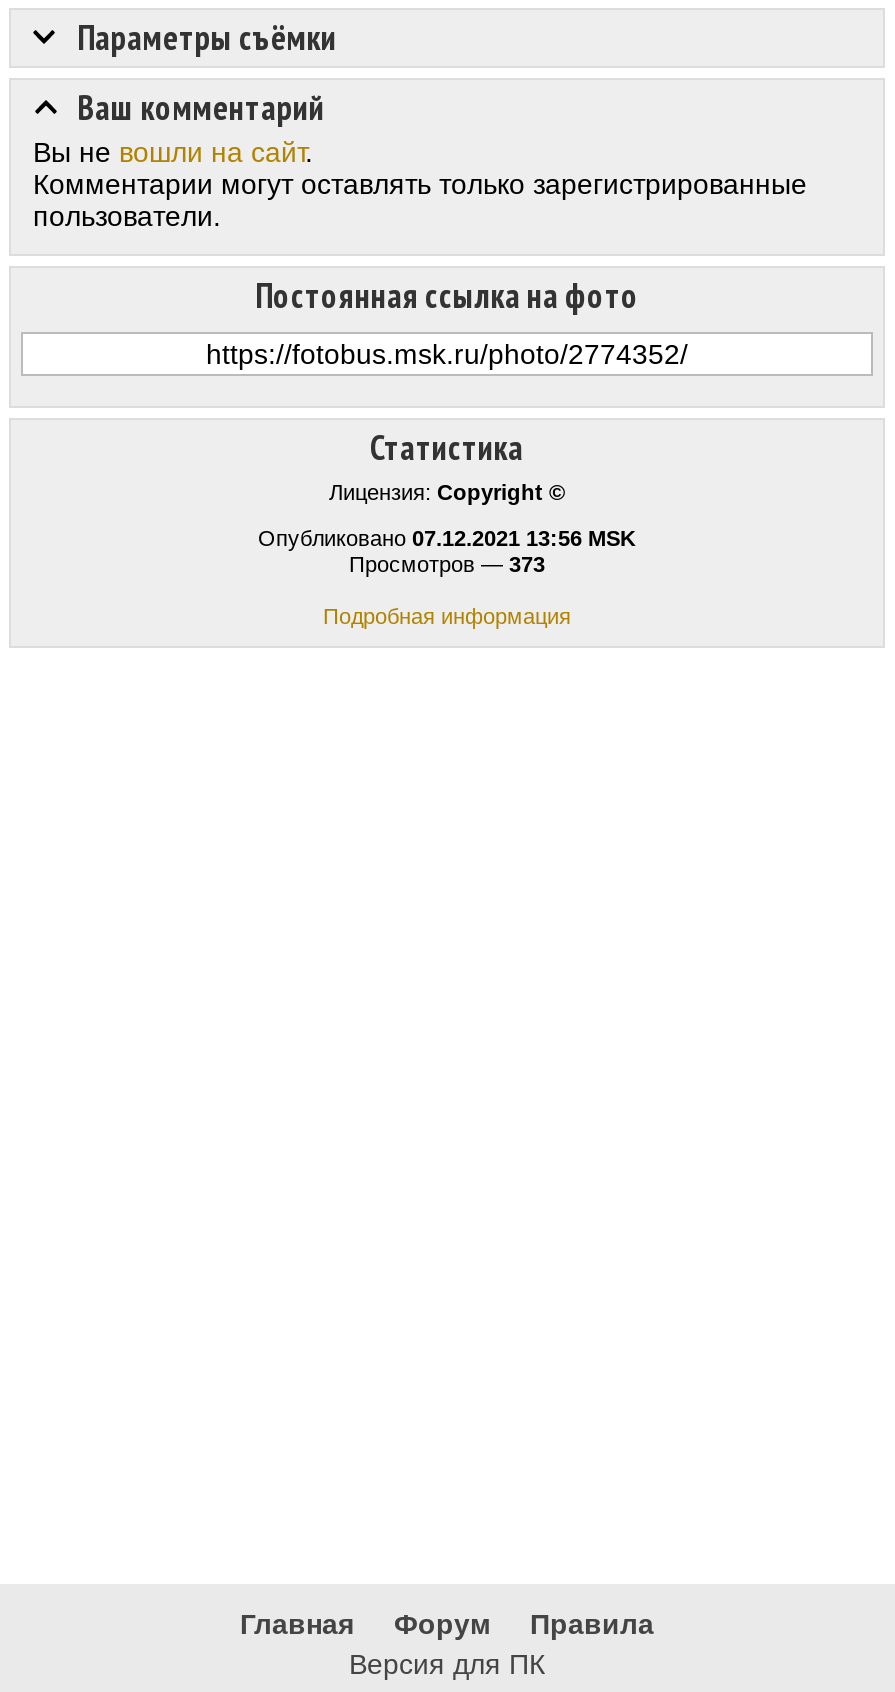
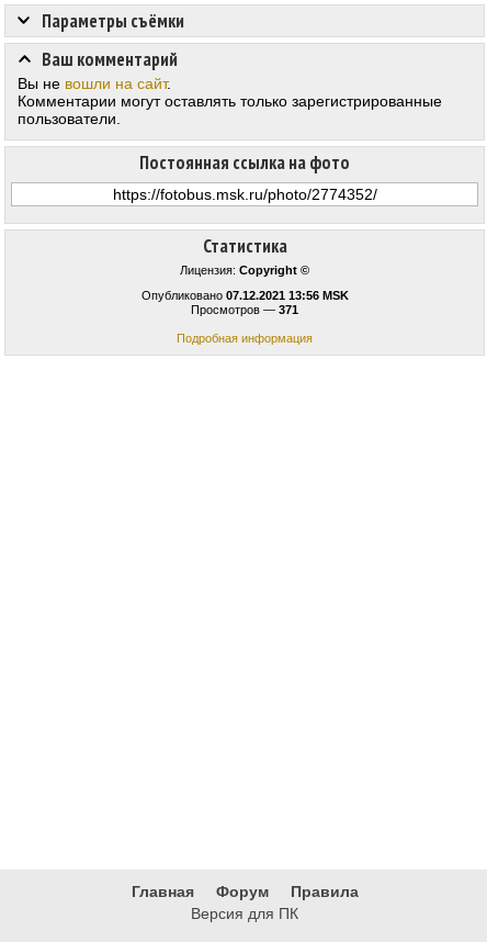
[349,552,545,576] Просмотров — 373 -> [191,303,298,316] Просмотров — 371

